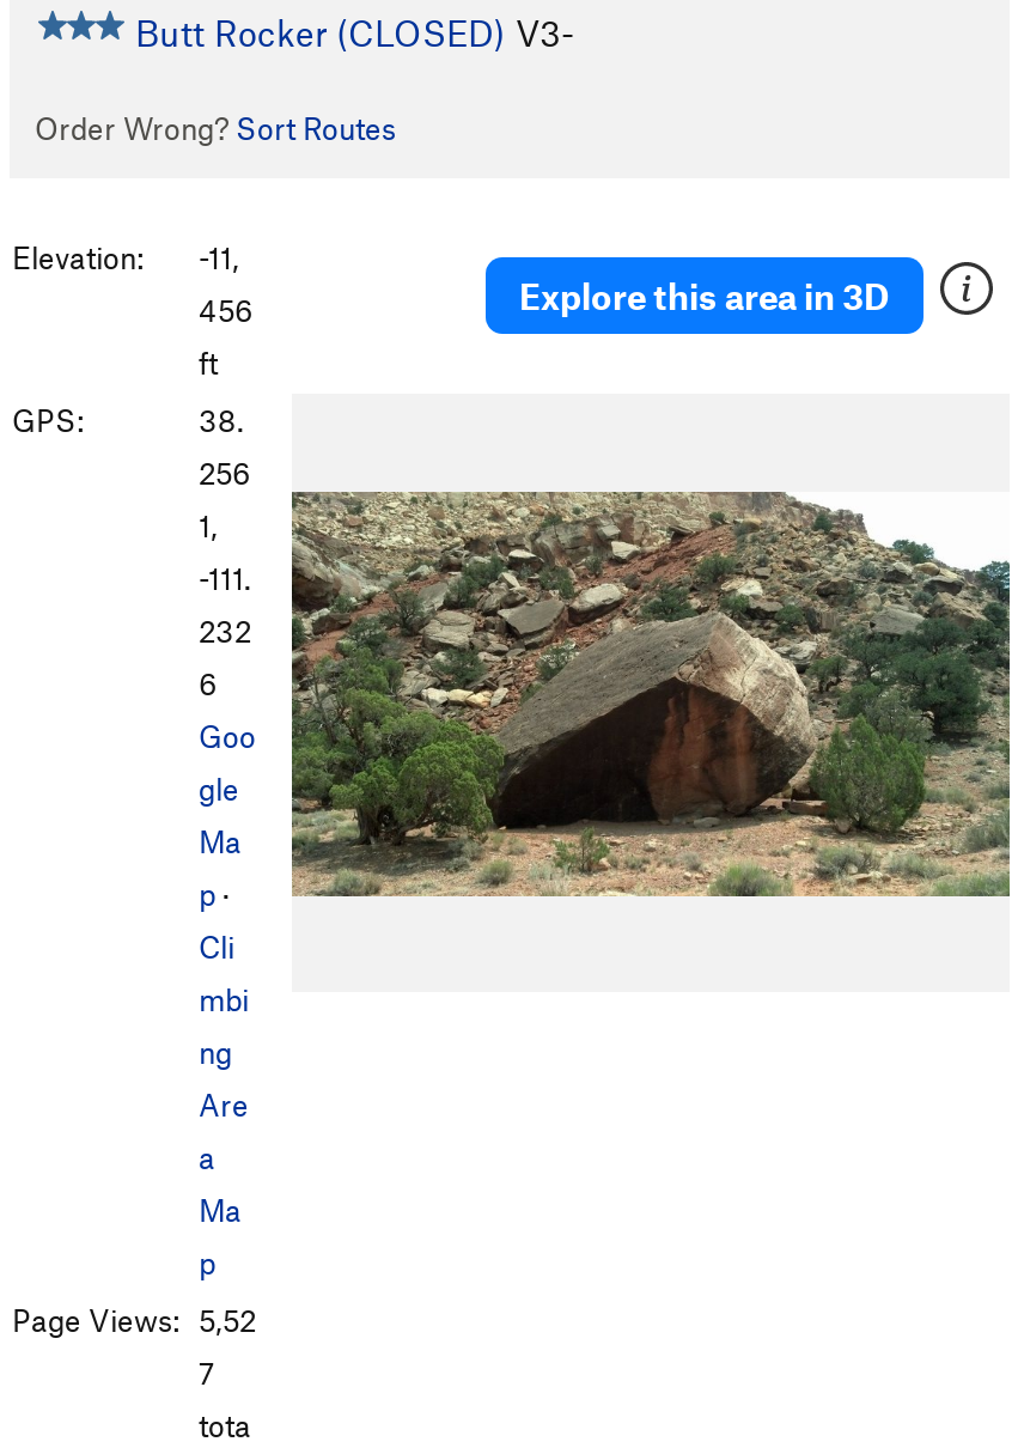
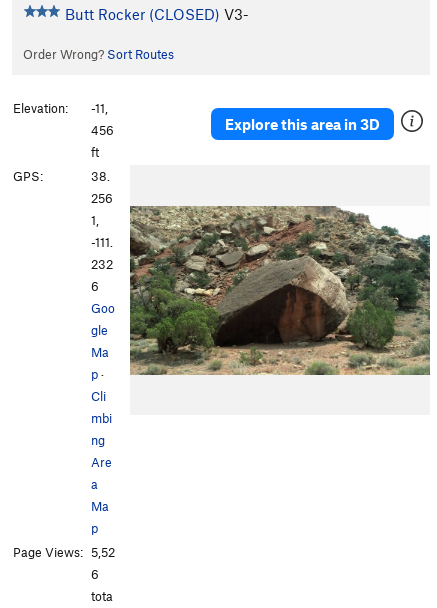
[199,1354,215,1392] 7 -> [91,566,99,582] 6

